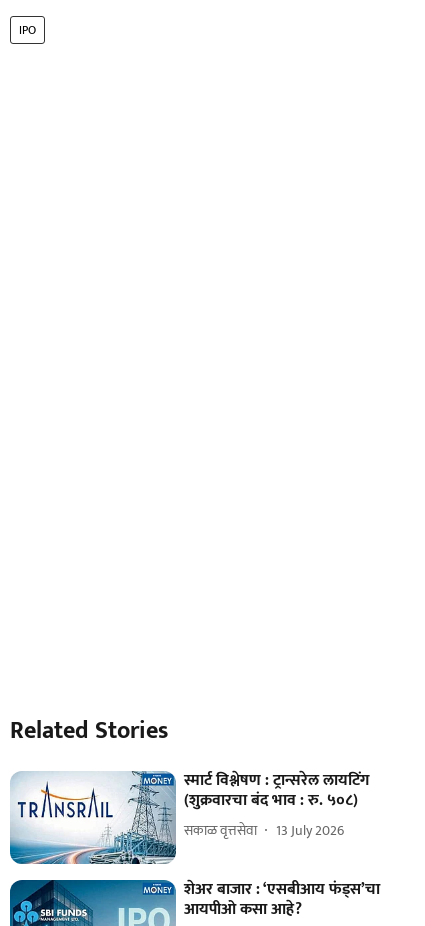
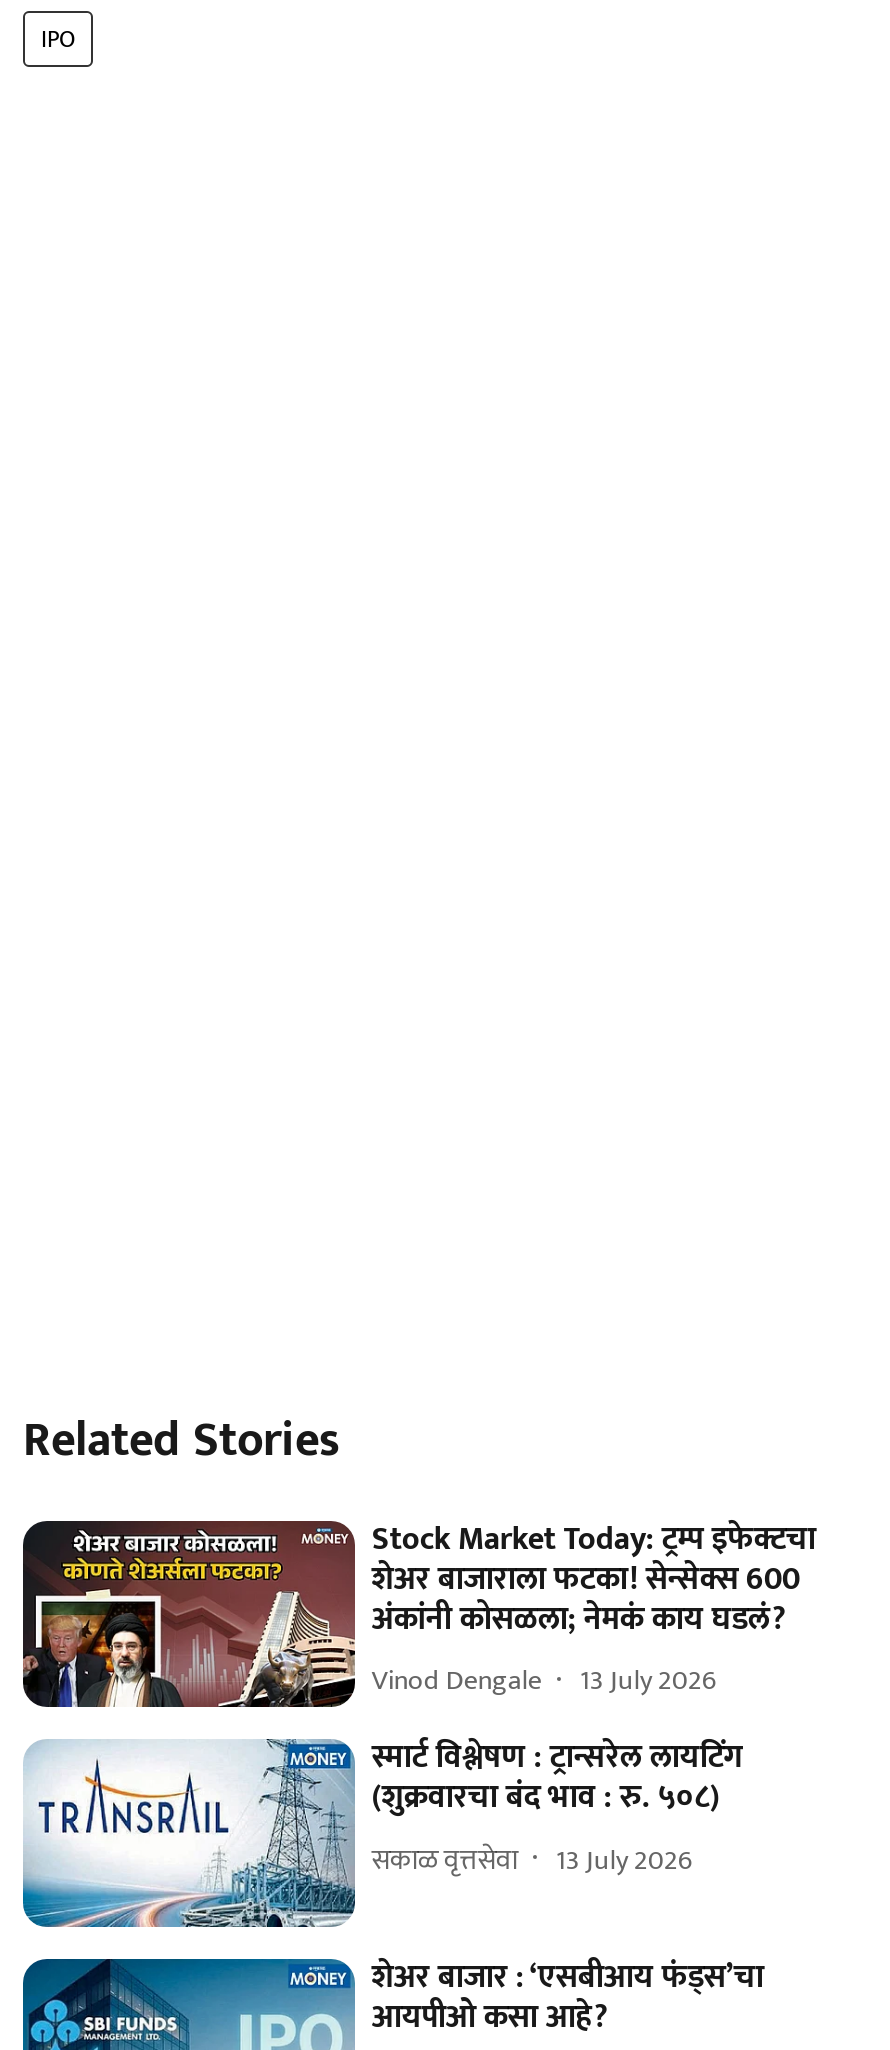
none -> [21,1512,816,1709] [image] | Stock Market Today: ट्रम्प इफेक्टचा | शेअर बाजाराला फटका! सेन्सेक्स 600 | अंकांनी कोसळला; नेमकं काय घडलं? | Vinod Dengale | 13 July 2026

